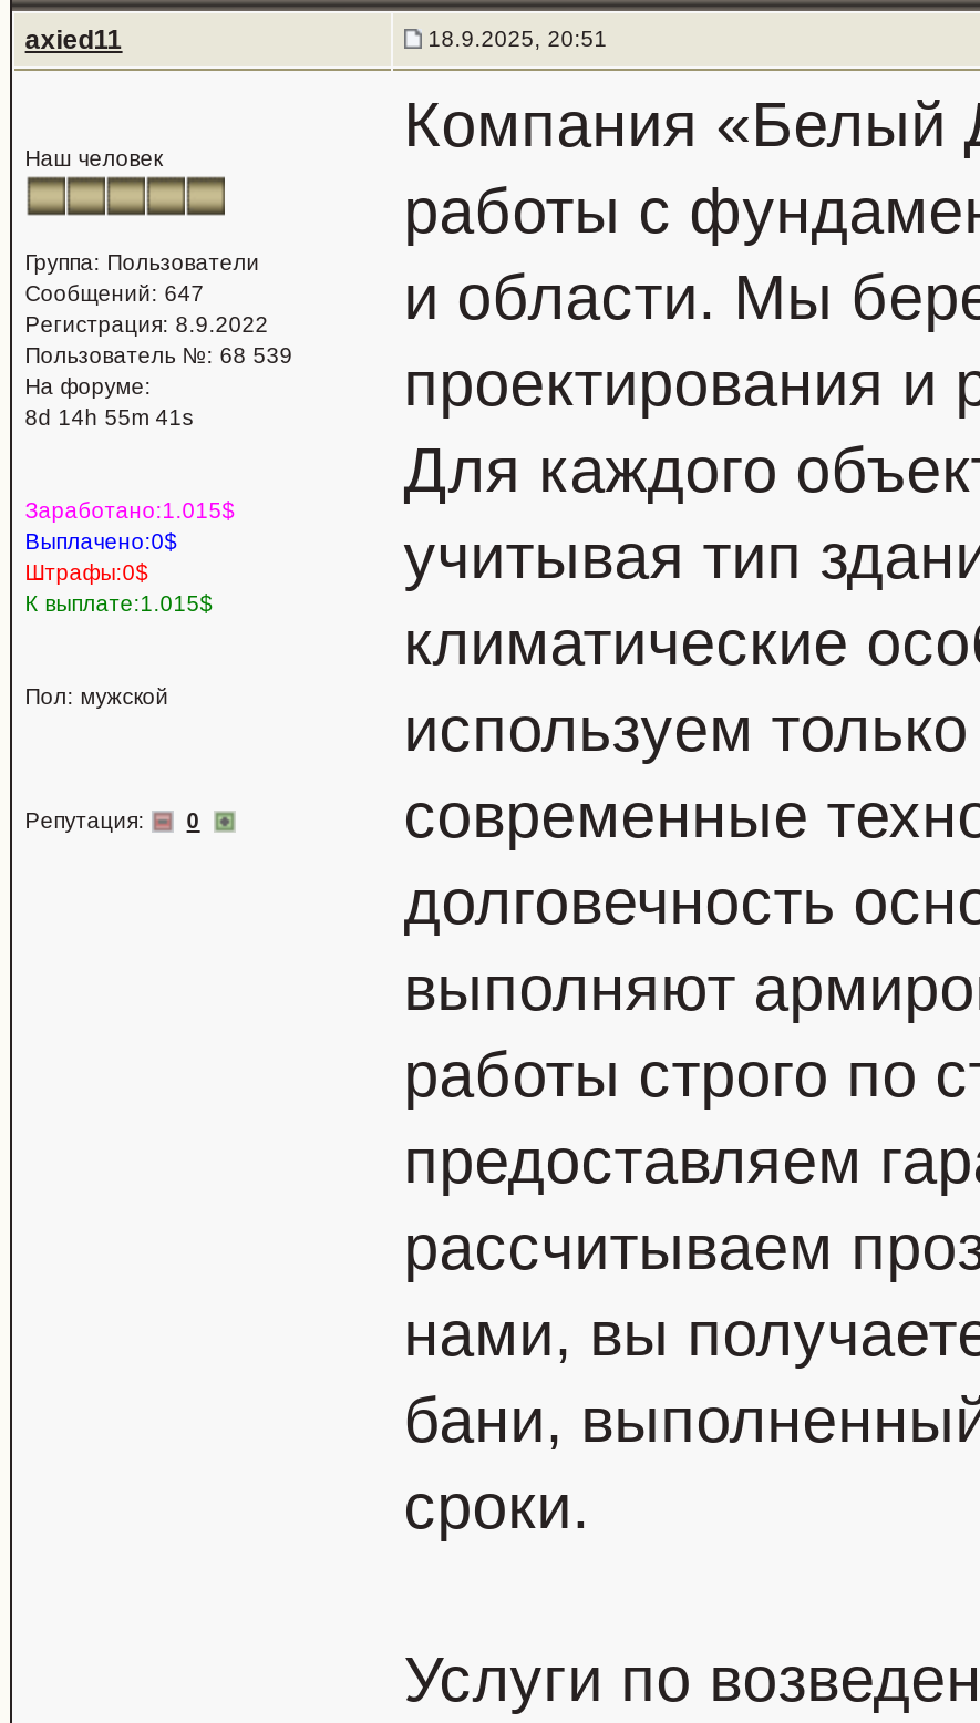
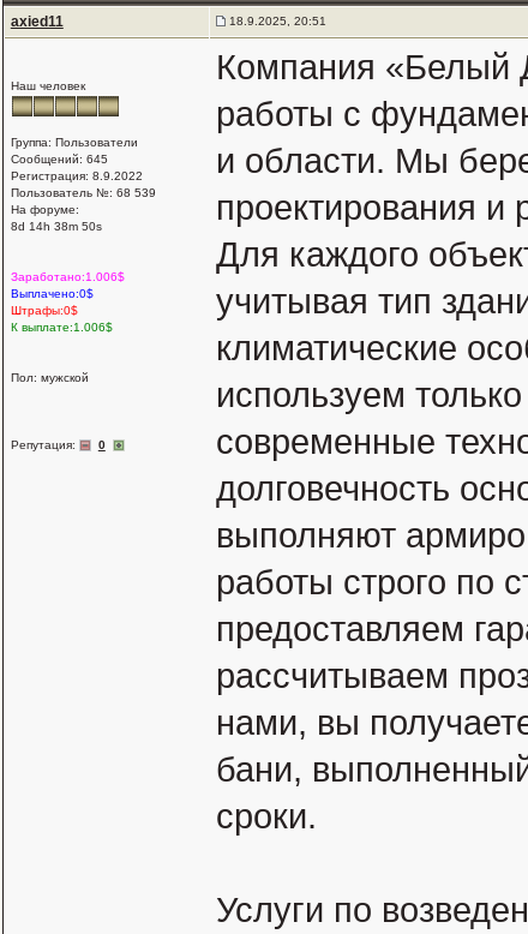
[25,281,204,306] Сообщений: 647 -> [11,152,108,166] Сообщений: 645
[25,405,193,430] 8d 14h 55m 41s -> [11,220,102,233] 8d 14h 38m 50s
[25,498,235,523] Заработано:1.015$ -> [11,270,125,283] Заработано:1.006$
[25,591,213,616] К выплате:1.015$ -> [11,321,113,334] К выплате:1.006$

